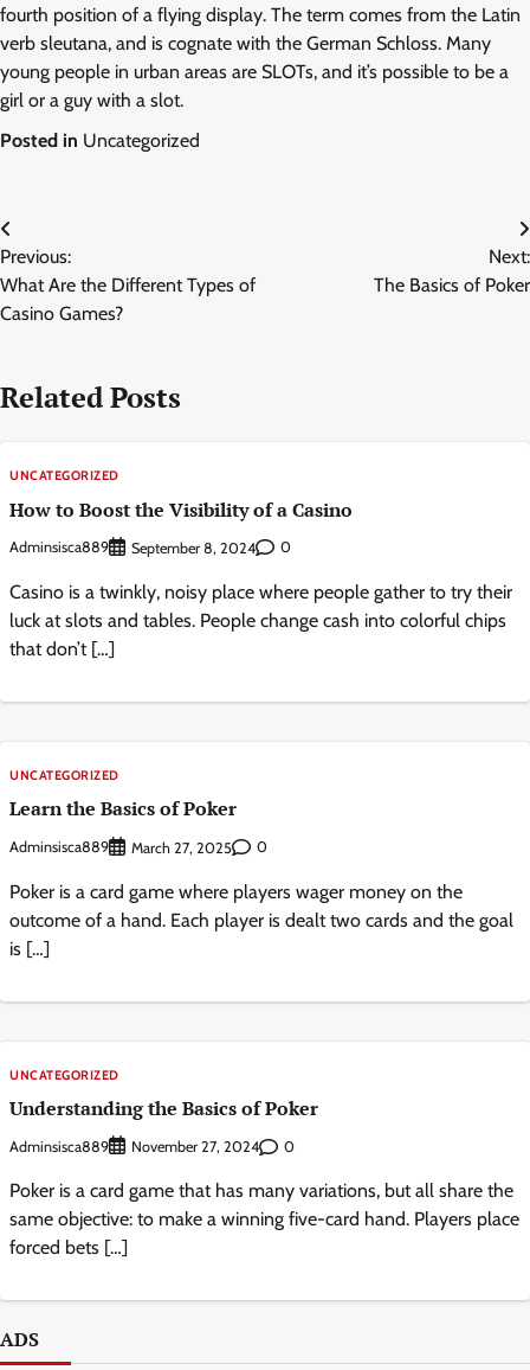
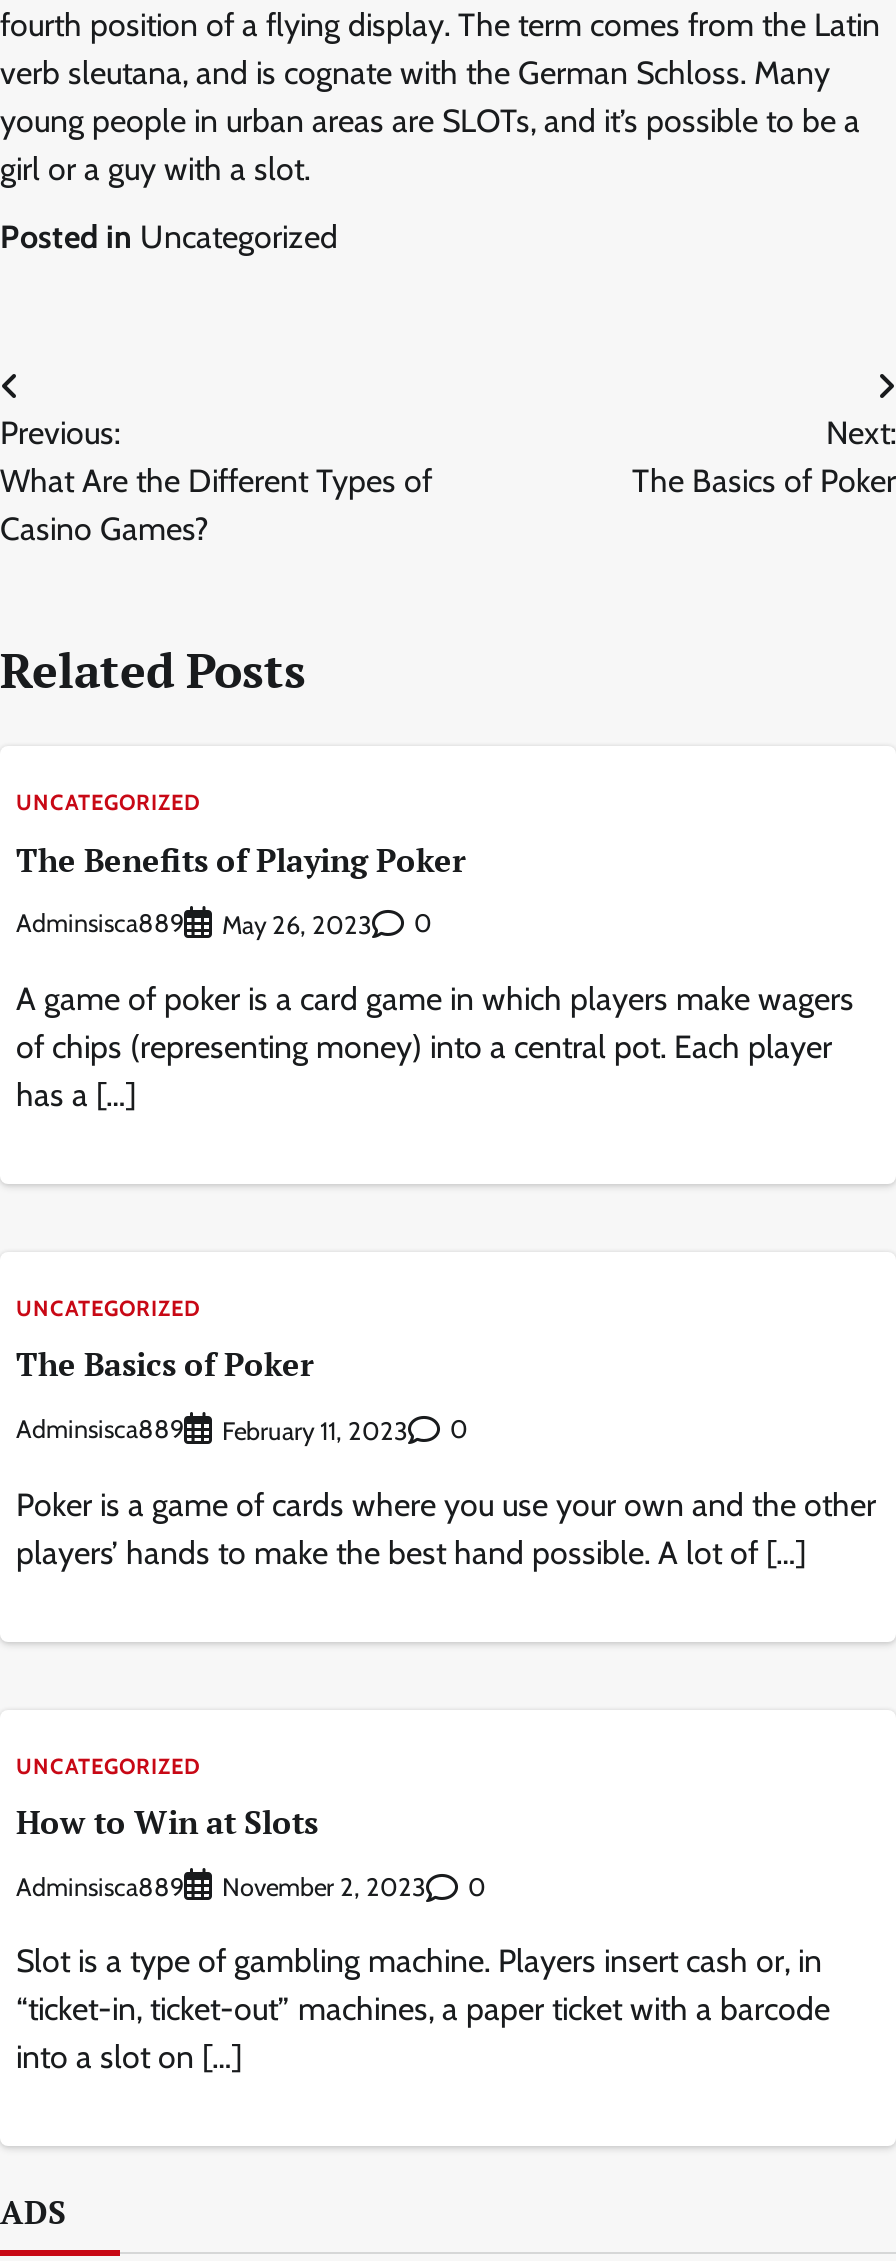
[9,496,353,522] How to Boost the Visibility of a Casino -> [16,837,466,881] The Benefits of Playing Poker
[131,539,256,557] September 8, 2024 -> [222,910,372,940] May 26, 2023
[9,581,512,660] Casino is a twinkly, noisy place where people gather to try their | luck at slots and tables. People change cash into colorful chips | that don’t […] -> [16,980,854,1114] A game of poker is a card game in which players make wagers | of chips (representing money) into a central pot. Each player | has a […]
[9,795,237,822] Learn the Basics of Poker -> [16,1342,314,1386] The Basics of Poker
[131,839,232,856] March 27, 2025 -> [222,1415,408,1445] February 11, 2023
[9,880,513,959] Poker is a card game where players wager money on the | outcome of a hand. Each player is dealt two cards and the goal | is […] -> [16,1485,876,1571] Poker is a game of cards where you use your own and the other | players’ hands to make the best hand possible. A lot of […]
[9,1095,318,1121] Understanding the Basics of Poker -> [16,1800,318,1844] How to Win at Slots
[131,1138,259,1156] November 27, 2024 -> [222,1872,426,1902] November 2, 2023
[9,1179,519,1259] Poker is a card game that has many variations, but all share the | same objective: to make a winning five-card hand. Players place | forced bets […] -> [16,1942,830,2076] Slot is a type of gambling machine. Players insert cash or, in | “ticket-in, ticket-out” machines, a paper ticket with a barcode | into a slot on […]

